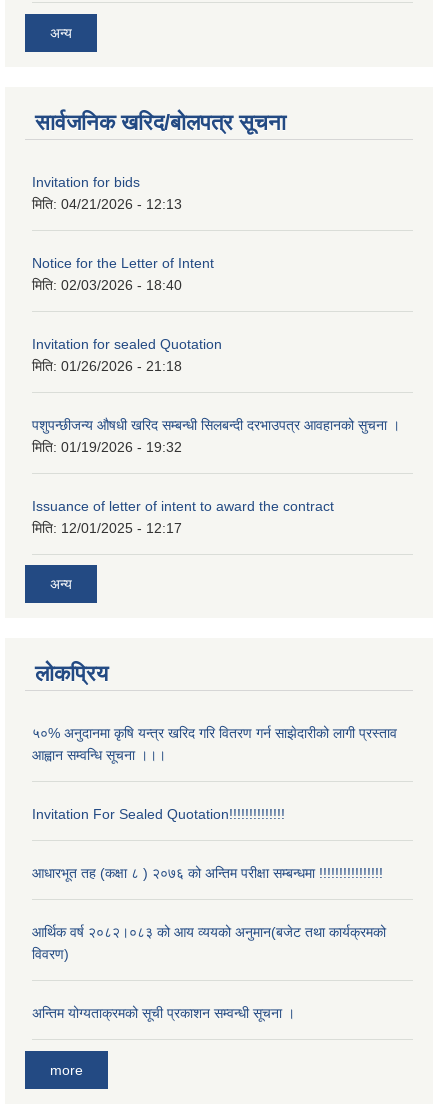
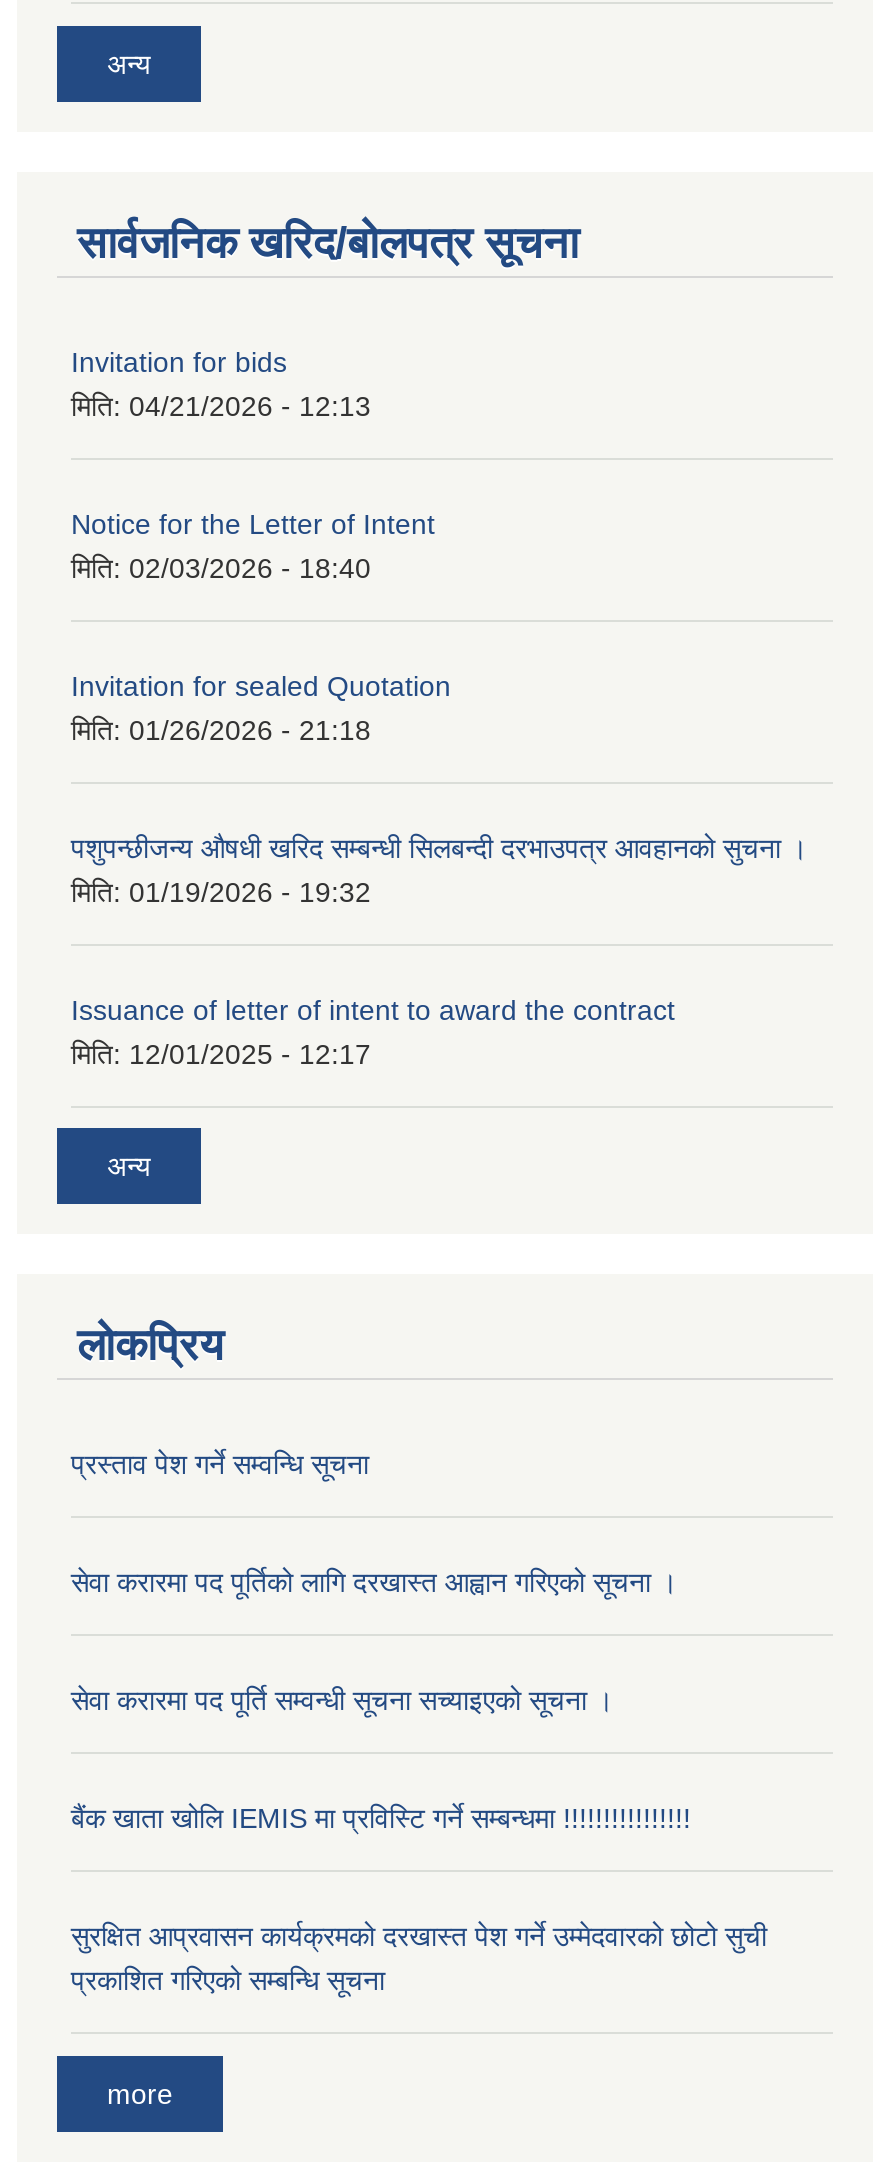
[32,725,397,763] ५०% अनुदानमा कृषि यन्त्र खरिद गरि वितरण गर्न साझेदारीको लागी प्रस्ताव | आह्वान सम्वन्धि सूचना ।।। -> [71,1449,369,1481] प्रस्ताव पेश गर्ने सम्वन्धि सूचना
[32,806,285,822] Invitation For Sealed Quotation!!!!!!!!!!!!!! -> [71,1567,677,1599] सेवा करारमा पद पूर्तिको लागि दरखास्त आह्वान गरिएको सूचना ।
[32,865,383,881] आधारभूत तह (कक्षा ८ ) २०७६ को अन्तिम परीक्षा सम्बन्धमा !!!!!!!!!!!!!!!! -> [71,1685,613,1717] सेवा करारमा पद पूर्ति सम्वन्धी सूचना सच्याइएको सूचना ।
[32,924,386,962] आर्थिक वर्ष २०८२।०८३ को आय व्ययको अनुमान(बजेट तथा कार्यक्रमको | विवरण) -> [71,1803,691,1835] बैंक खाता खोलि IEMIS मा प्रविस्टि गर्ने सम्बन्धमा !!!!!!!!!!!!!!!!
[32,1005,295,1021] अन्तिम योग्यताक्रमको सूची प्रकाशन सम्वन्धी सूचना । -> [71,1921,767,1997] सुरक्षित आप्रवासन कार्यक्रमको दरखास्त पेश गर्ने उम्मेदवारको छोटो सुची | प्रकाशित गरिएको सम्बन्धि सूचना

